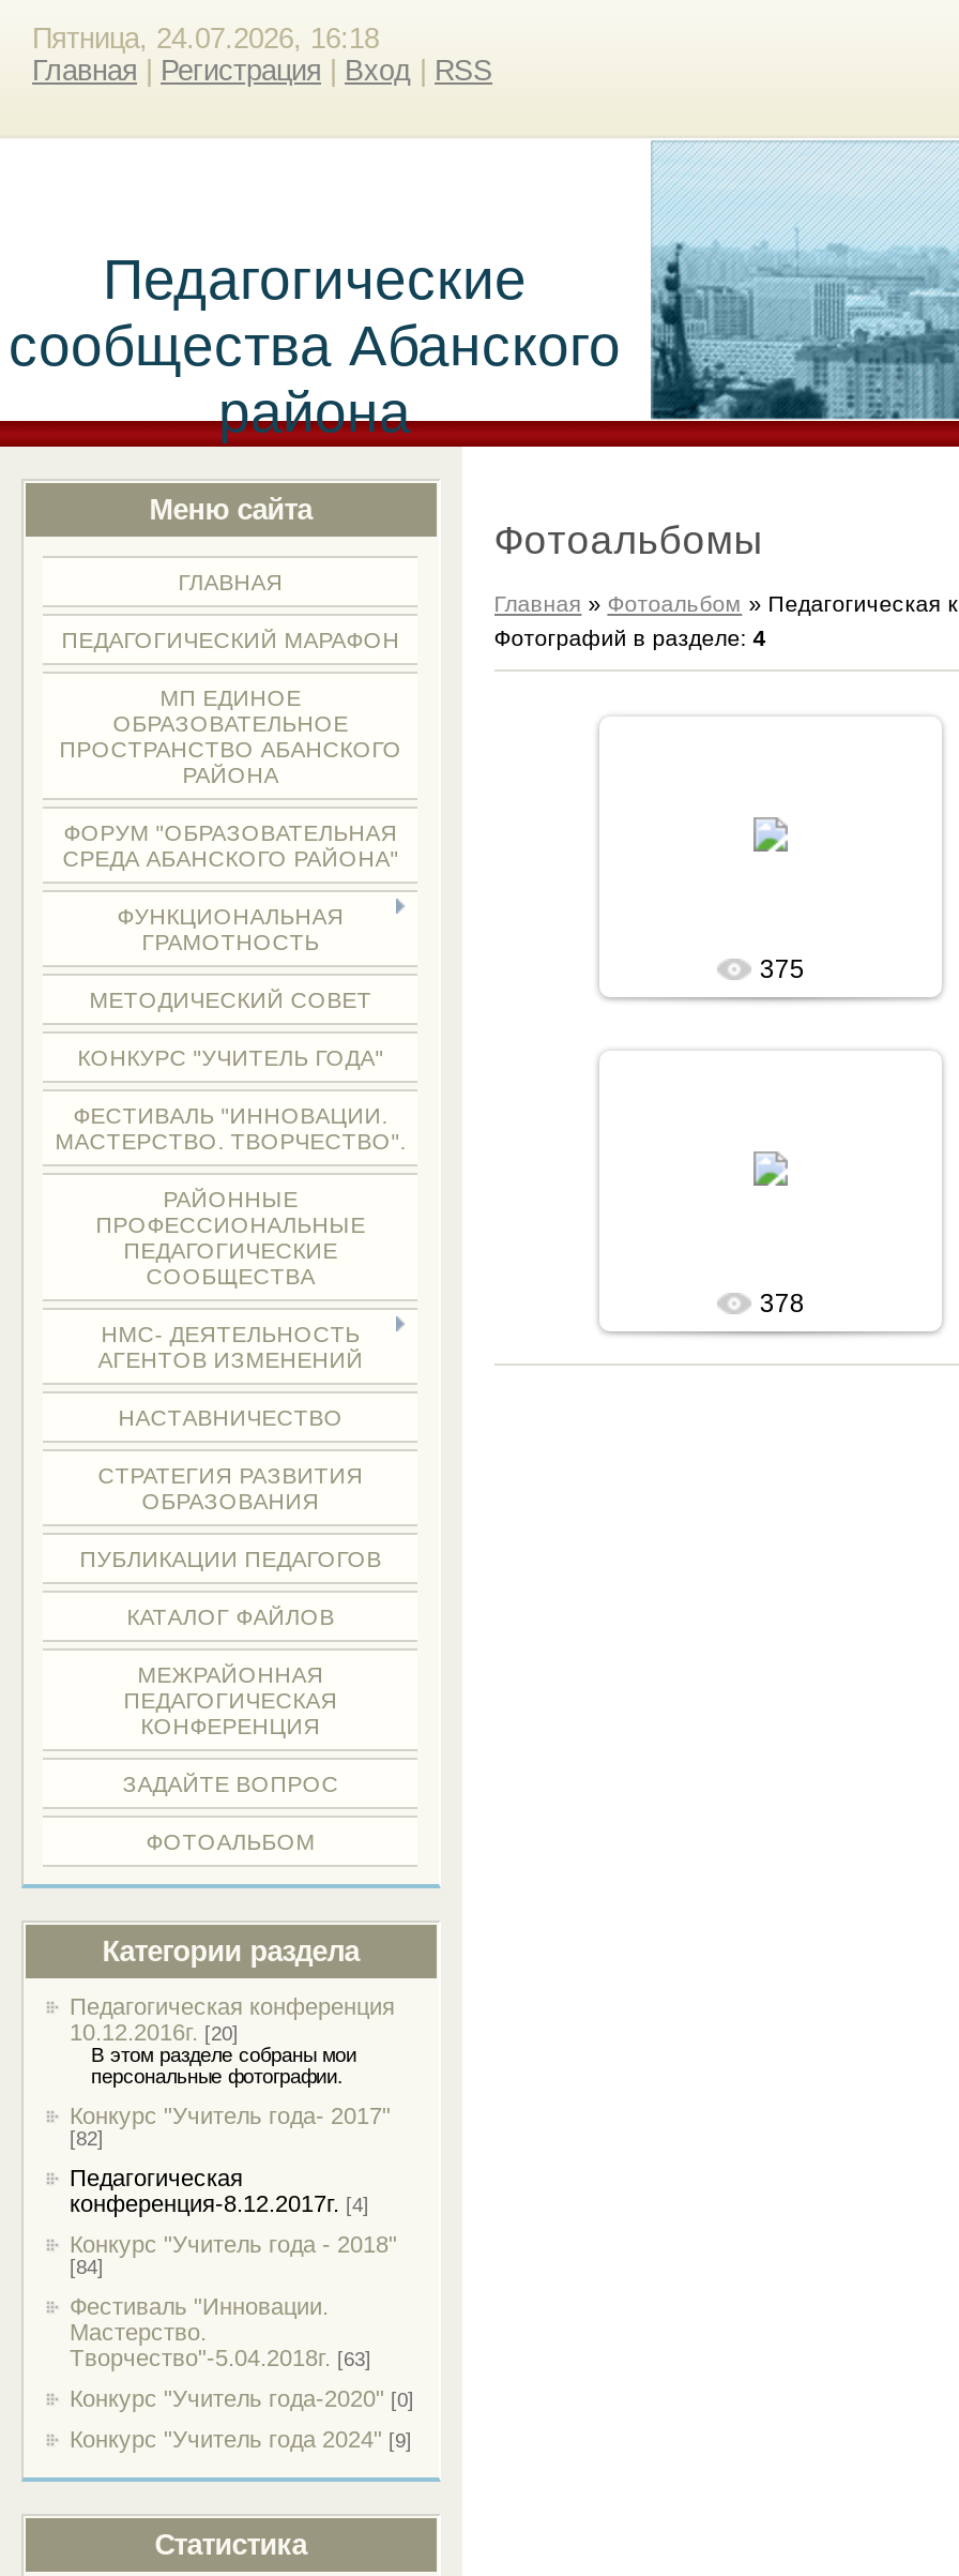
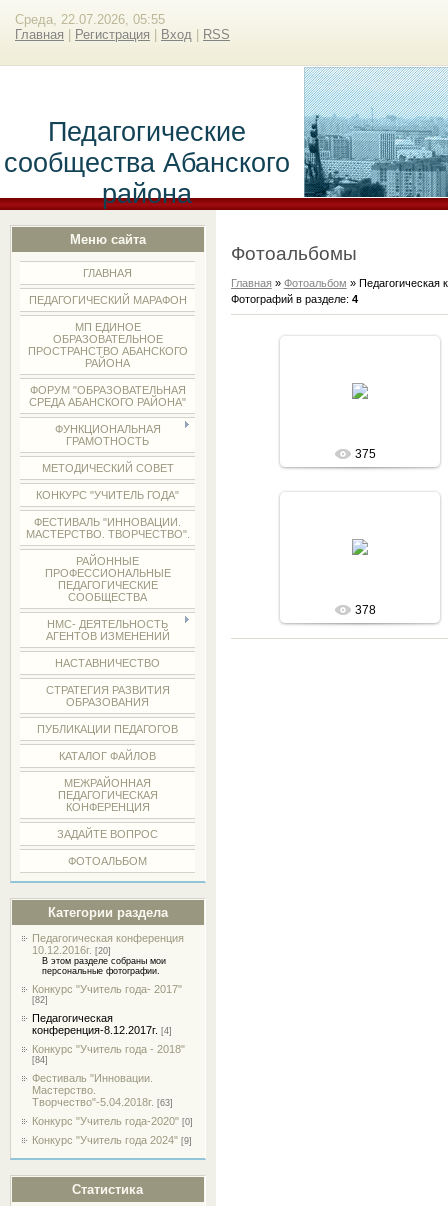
[32,22,379,55] Пятница, 24.07.2026, 16:18 -> [15,12,165,27] Среда, 22.07.2026, 05:55

